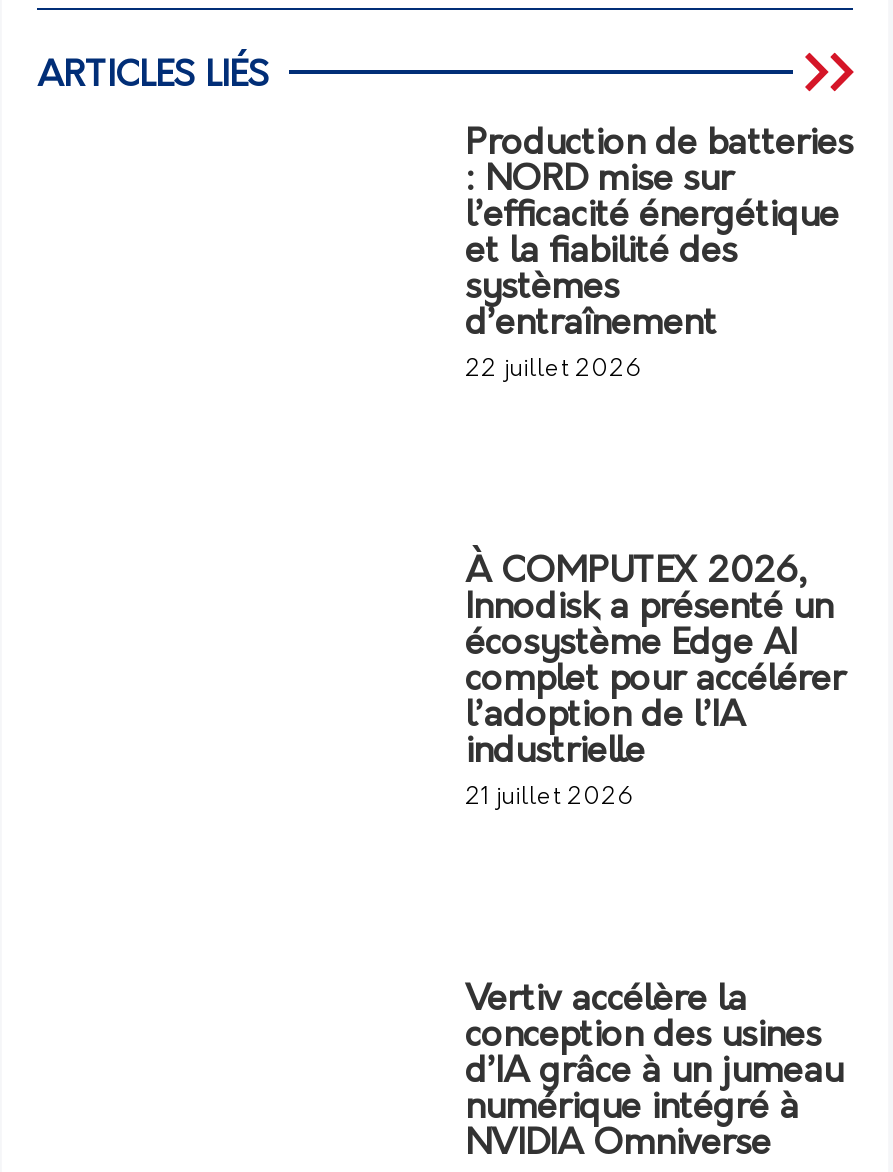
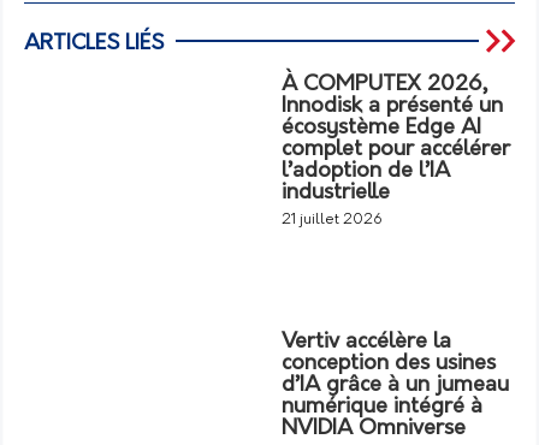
[465,125,853,381] Production de batteries | : NORD mise sur | l’efficacité énergétique | et la fiabilité des | systèmes | d’entraînement | 22 juillet 2026 -> none

